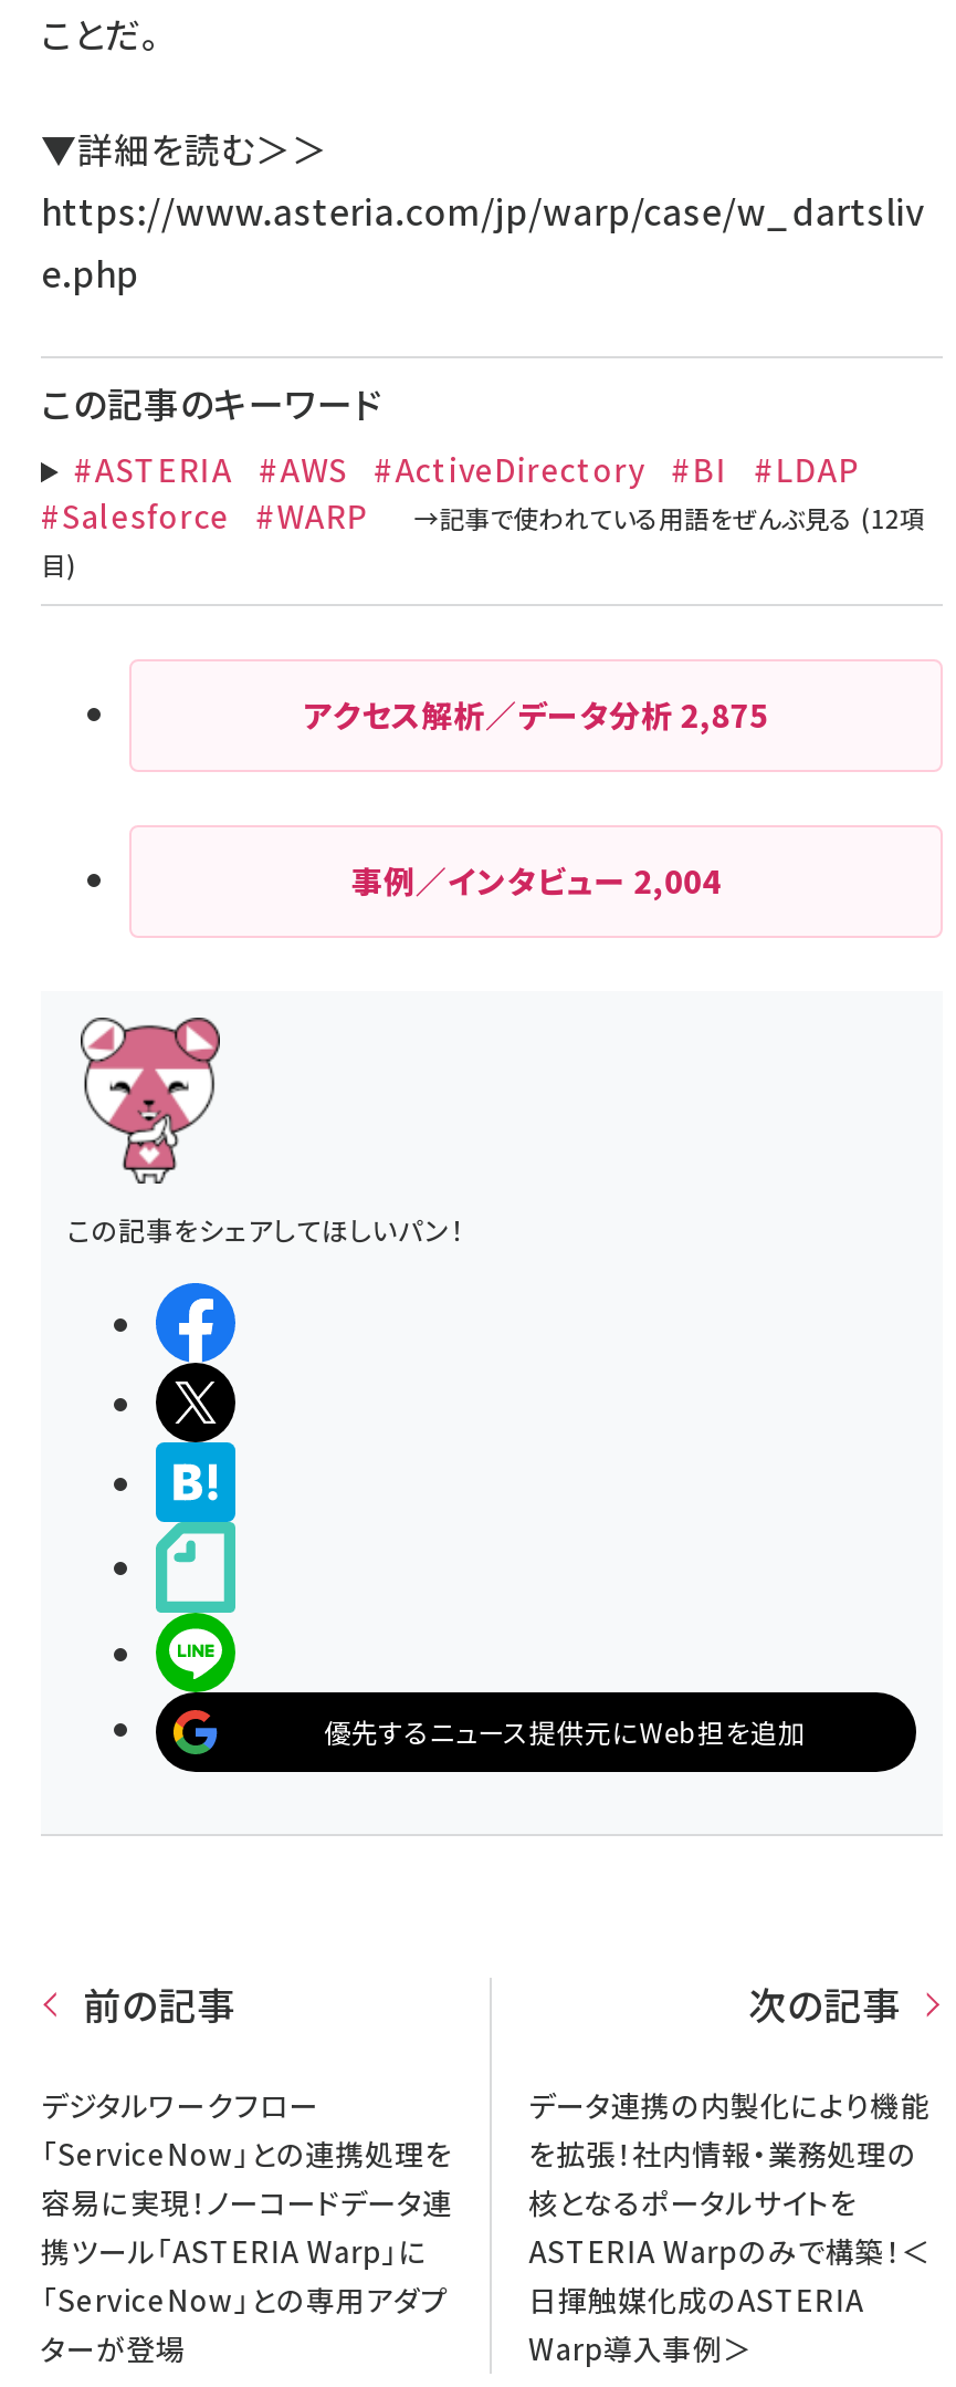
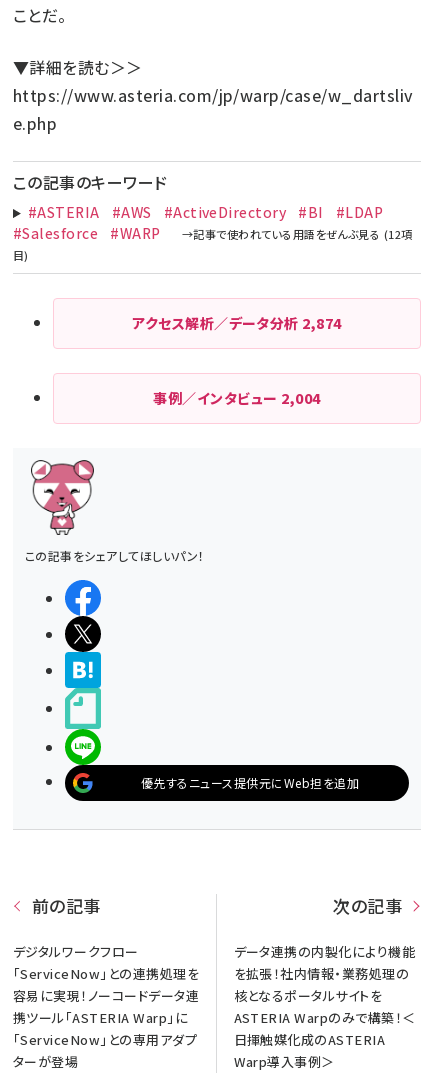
[304,693,768,737] アクセス解析／データ分析2,875 -> [132,313,342,333] アクセス解析／データ分析2,874

